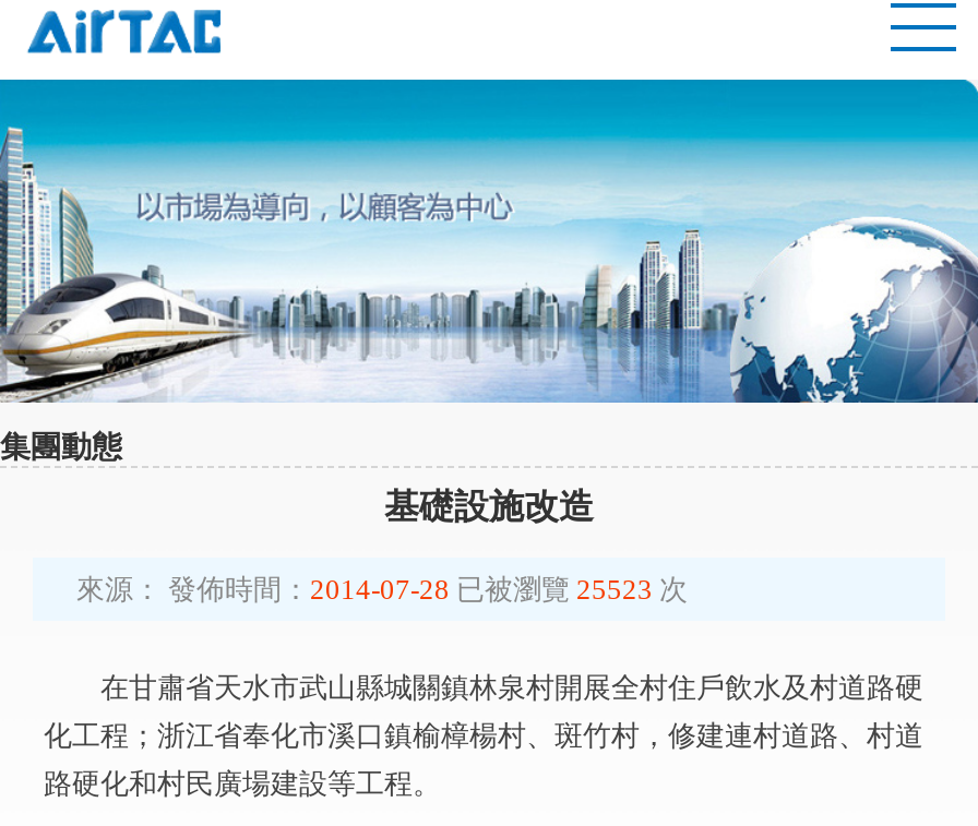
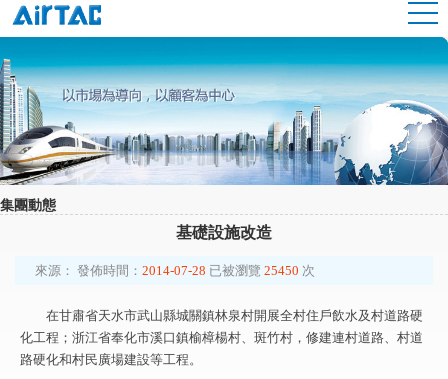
[76,573,688,605] 來源： 發佈時間：2014-07-28已被瀏覽25523次 -> [35,263,315,278] 來源： 發佈時間：2014-07-28已被瀏覽25450次

